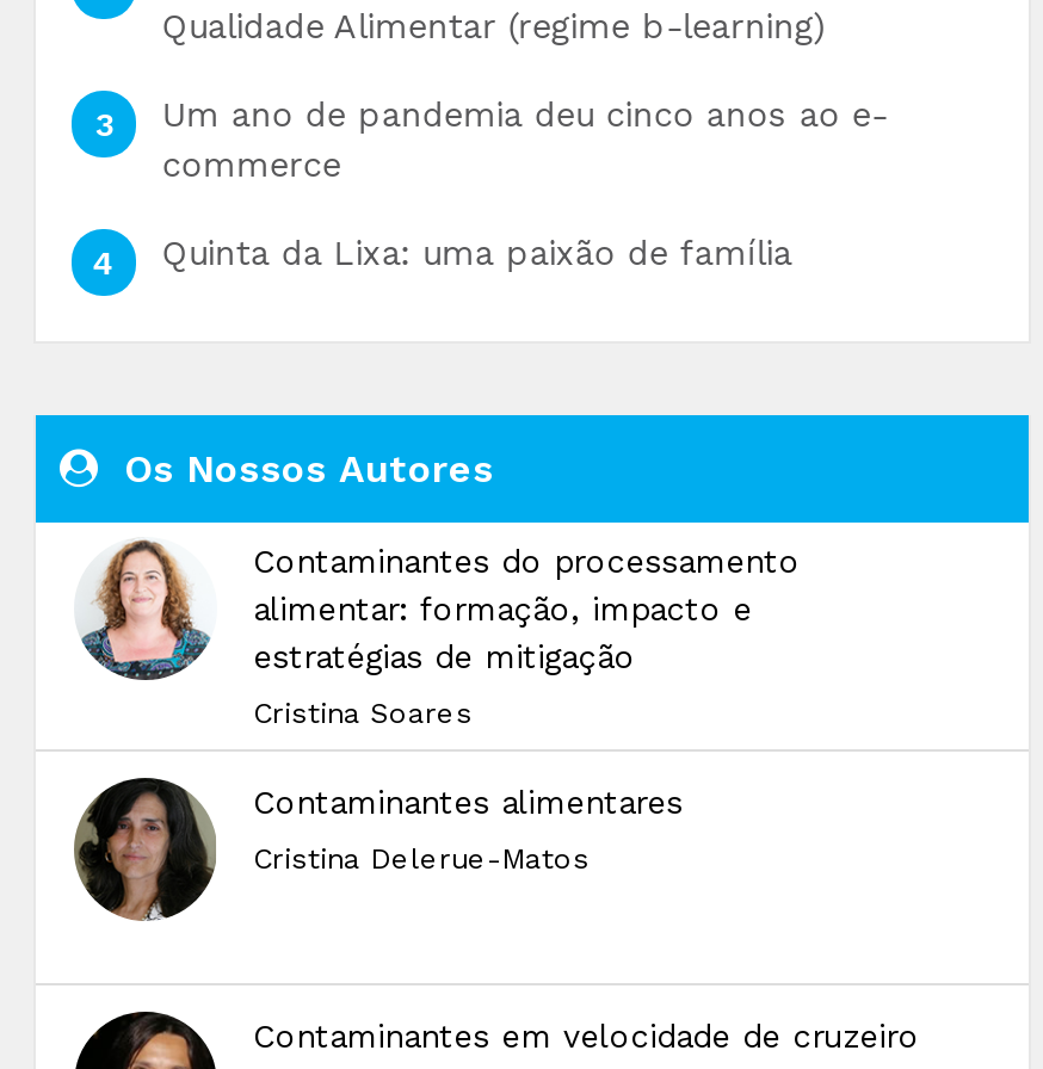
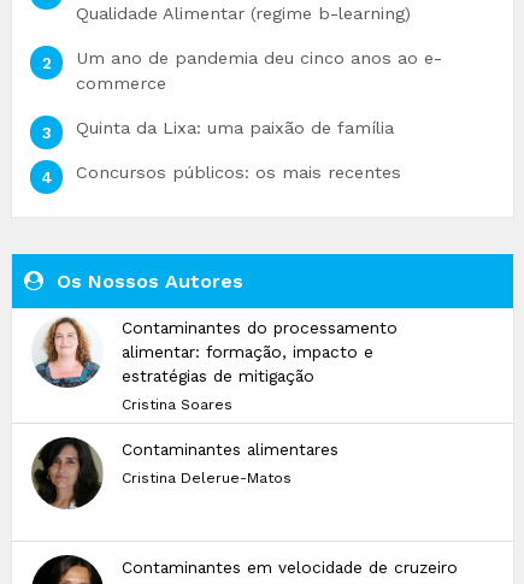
none -> [76,162,401,181] Concursos públicos: os mais recentes

